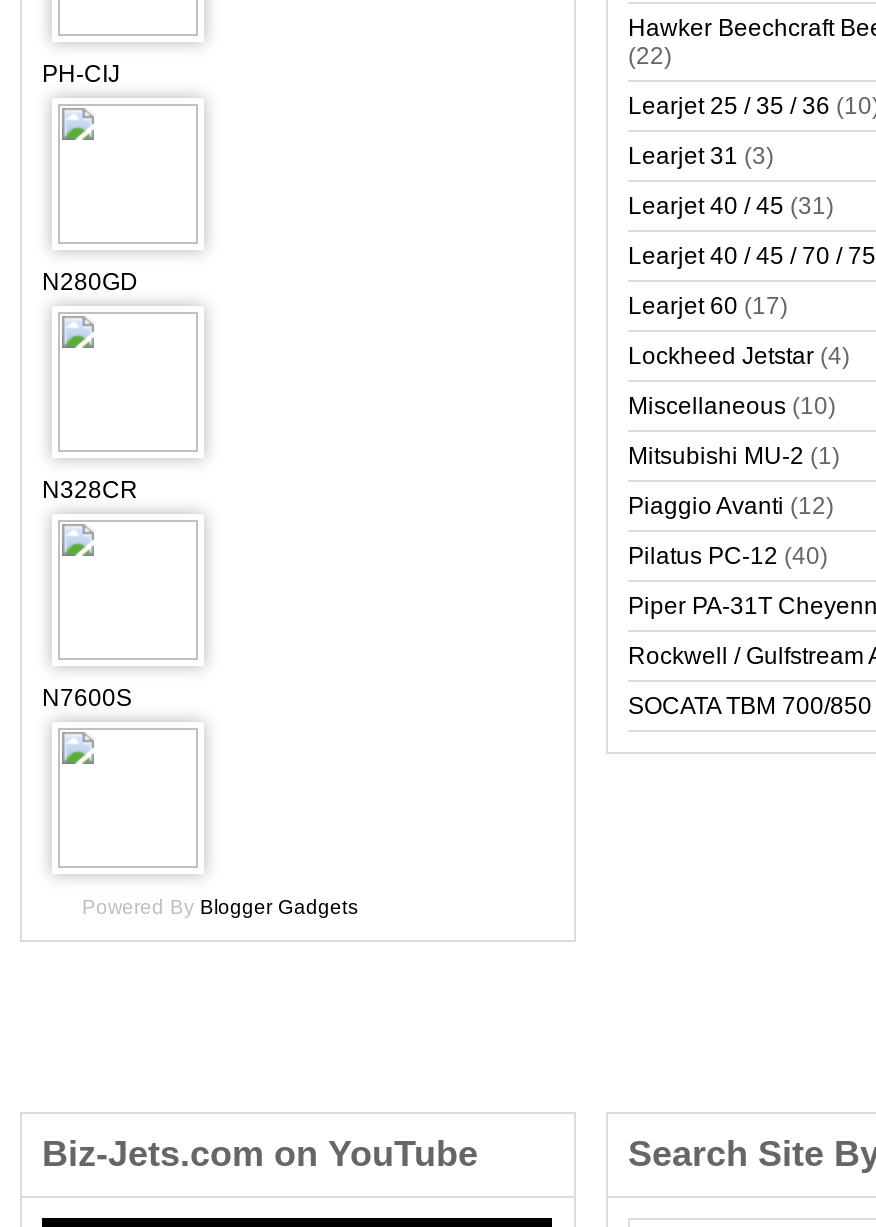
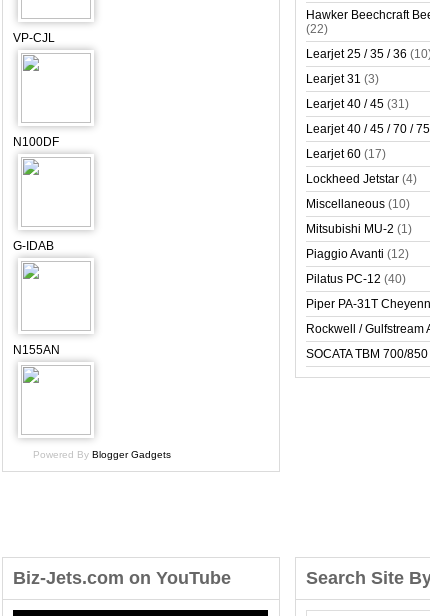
[42,60,120,88] PH-CIJ -> [13,31,55,45] VP-CJL
[42,268,138,296] N280GD -> [13,135,59,149] N100DF
[42,476,138,504] N328CR -> [13,239,54,253] G-IDAB
[42,684,132,712] N7600S -> [13,343,60,357] N155AN

